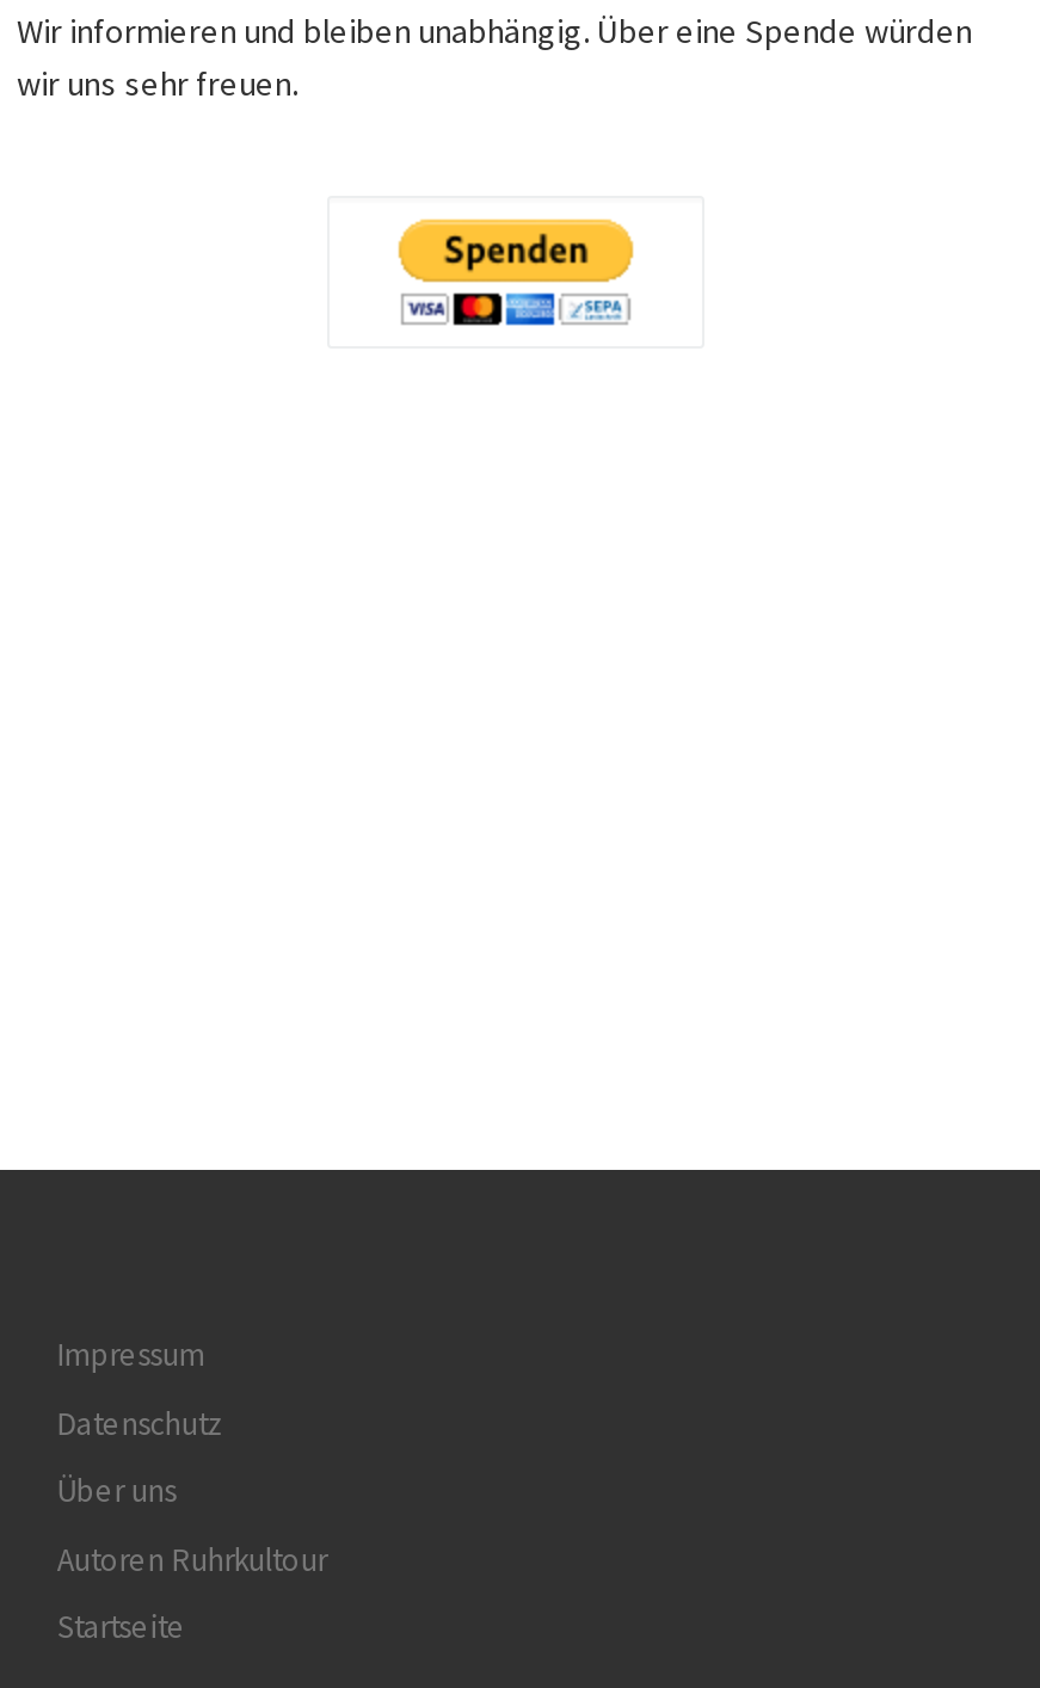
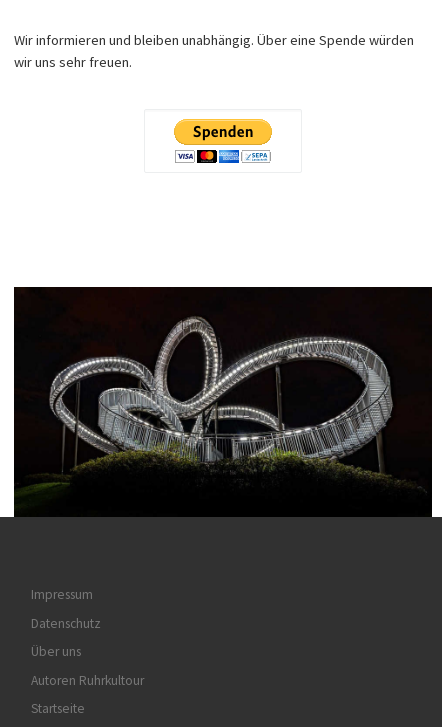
none -> [13,286,433,517] [image]

